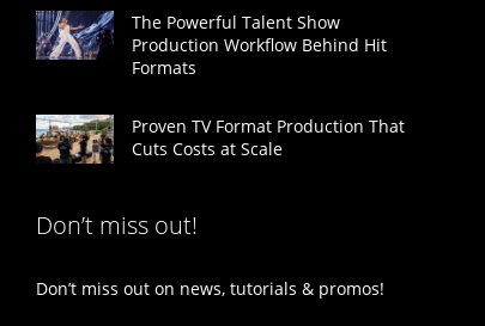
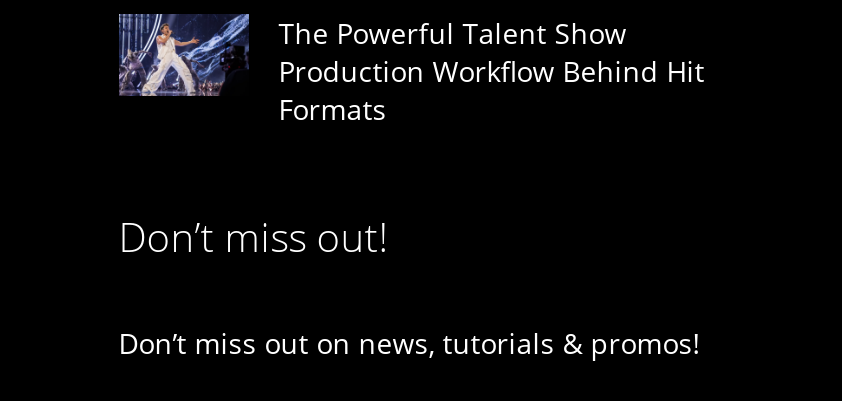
[35,113,405,165] [image] | Proven TV Format Production That | Cuts Costs at Scale -> none

